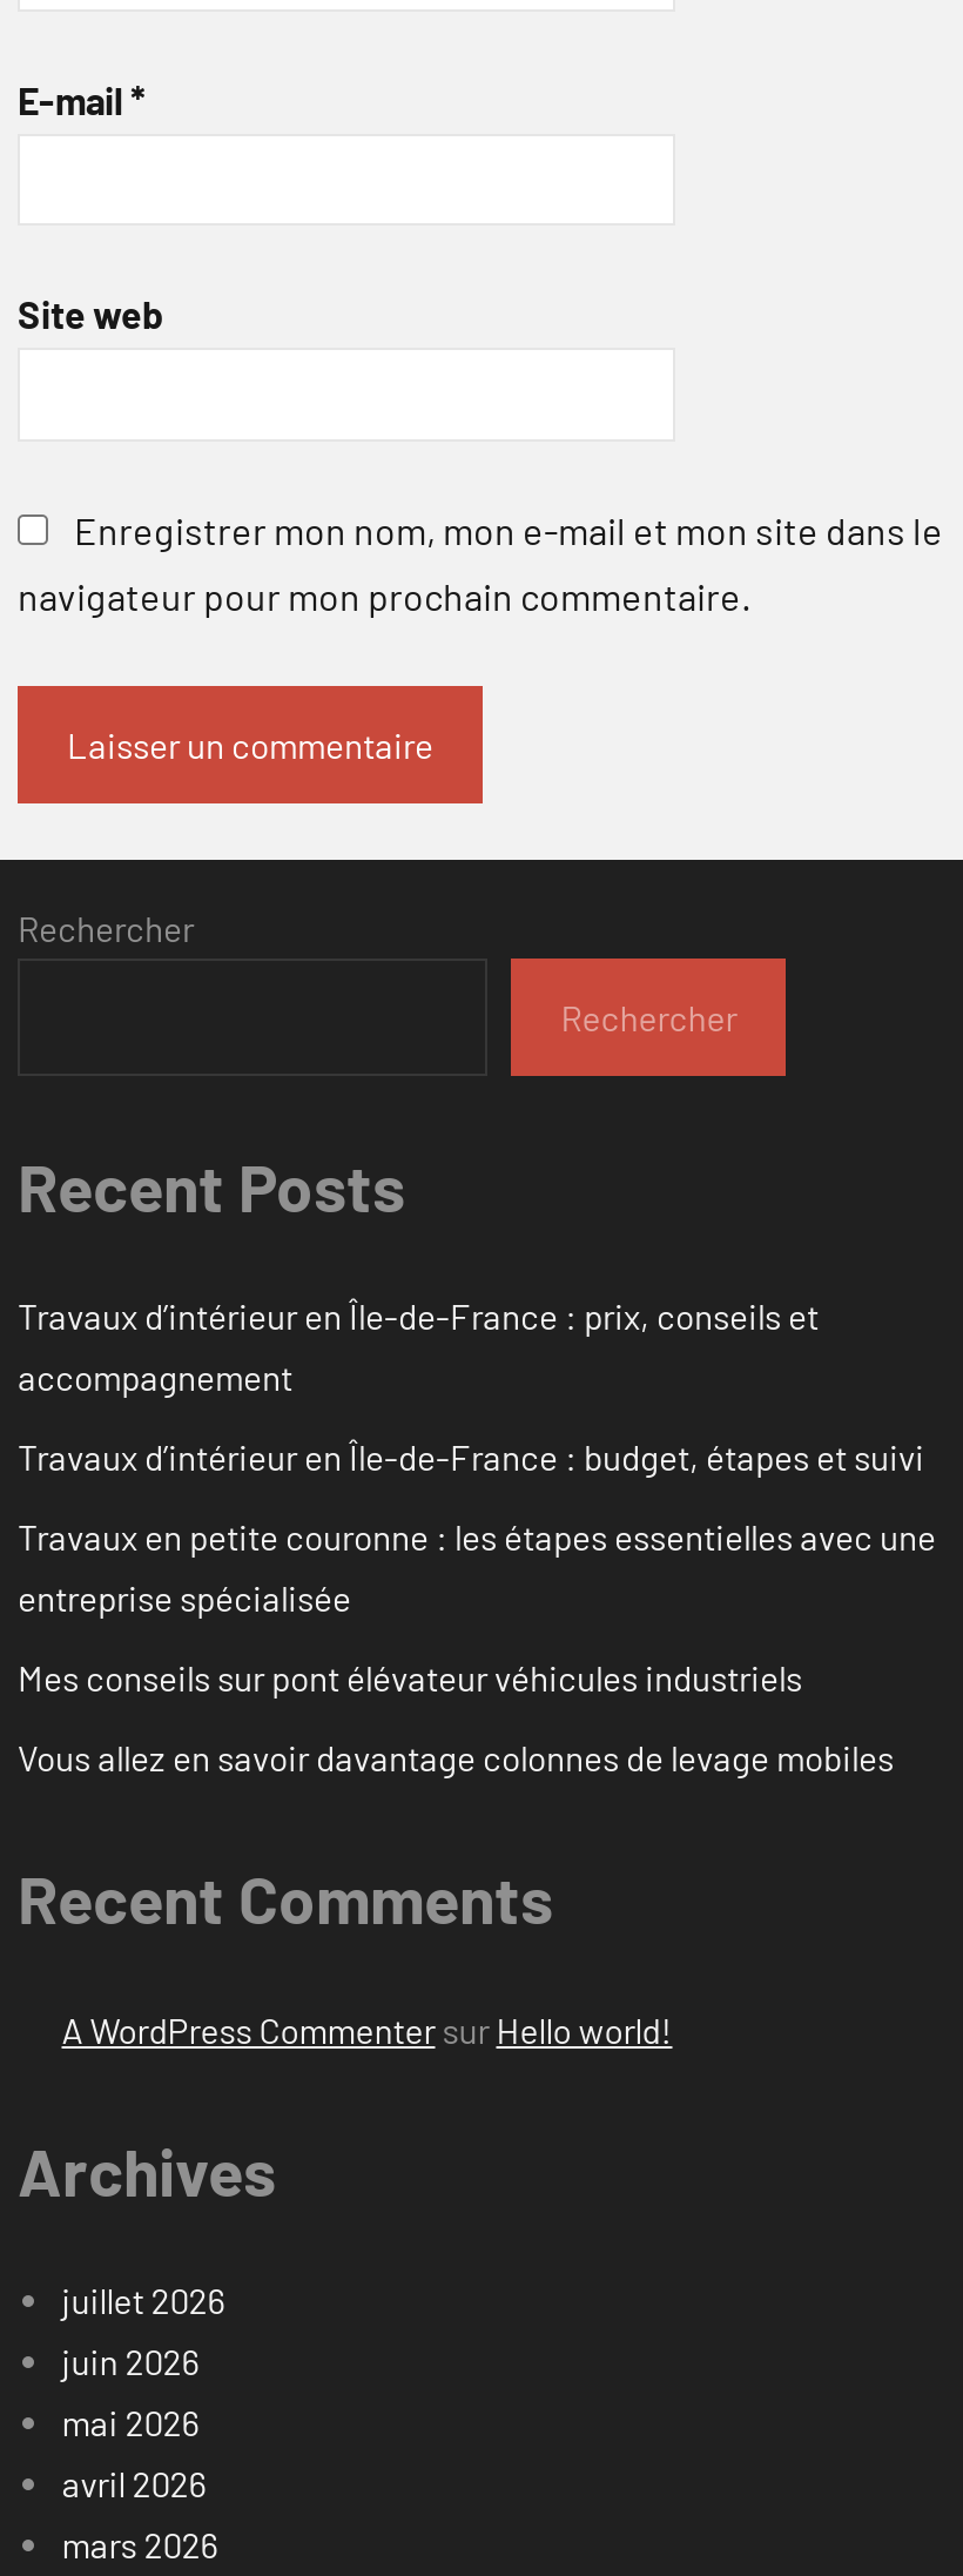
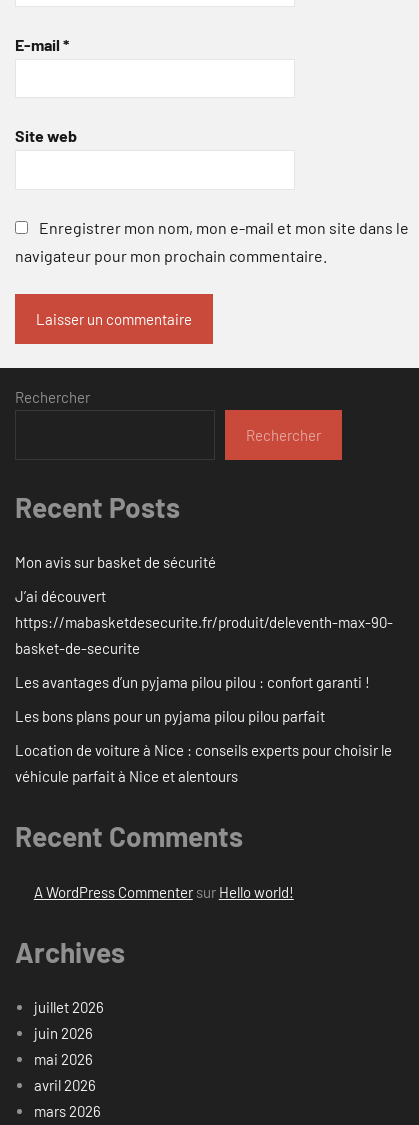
[18,1295,819,1399] Travaux d’intérieur en Île-de-France : prix, conseils et | accompagnement -> [15,553,216,571] Mon avis sur basket de sécurité
[18,1436,924,1478] Travaux d’intérieur en Île-de-France : budget, étapes et suivi -> [15,587,393,657] J’ai découvert | https://mabasketdesecurite.fr/produit/deleventh-max-90- | basket-de-securite
[18,1516,936,1619] Travaux en petite couronne : les étapes essentielles avec une | entreprise spécialisée -> [15,673,370,691] Les avantages d’un pyjama pilou pilou : confort garanti !
[18,1657,802,1699] Mes conseils sur pont élévateur véhicules industriels -> [15,707,325,725] Les bons plans pour un pyjama pilou pilou parfait
[18,1737,894,1779] Vous allez en savoir davantage colonnes de levage mobiles -> [15,741,392,785] Location de voiture à Nice : conseils experts pour choisir le | véhicule parfait à Nice et alentours

